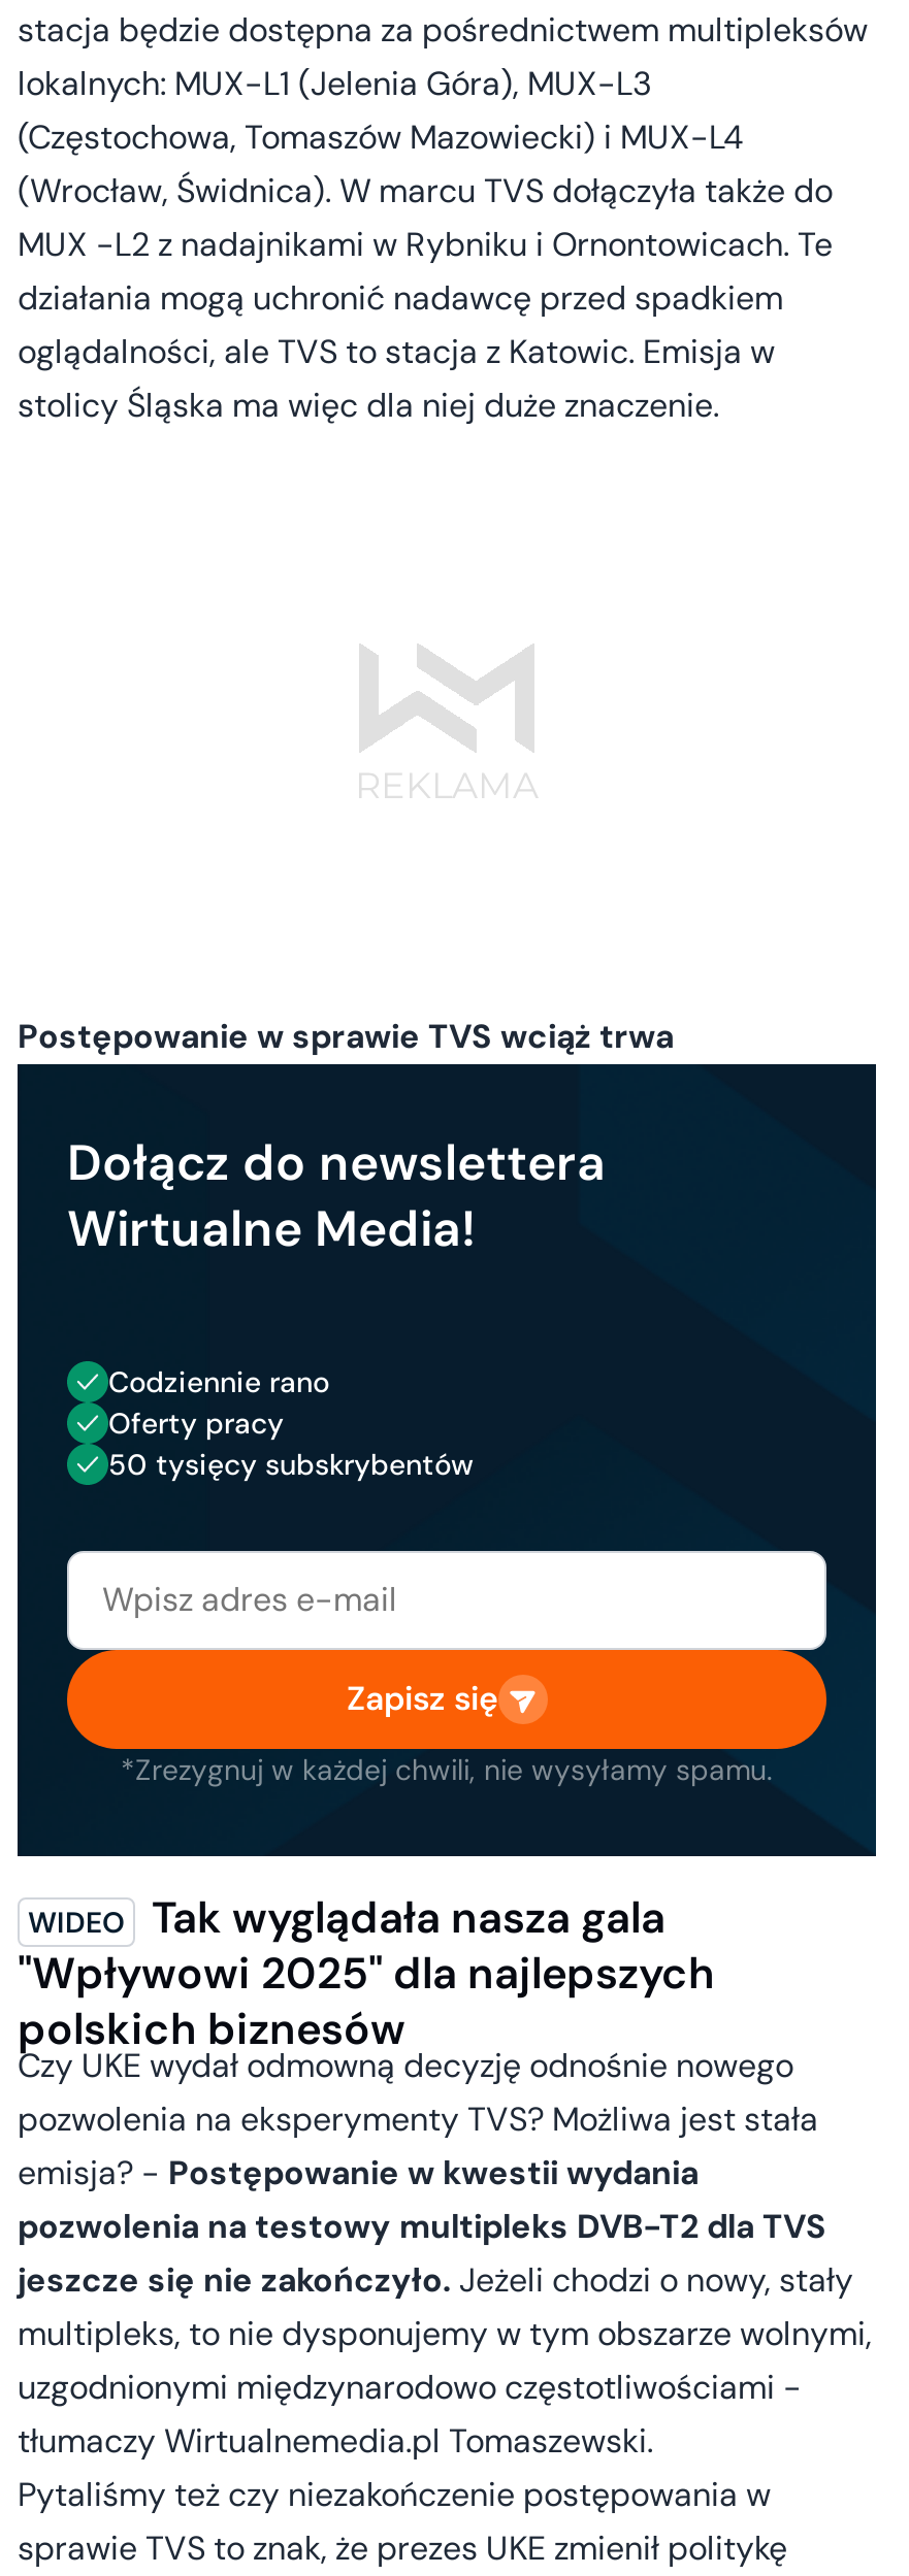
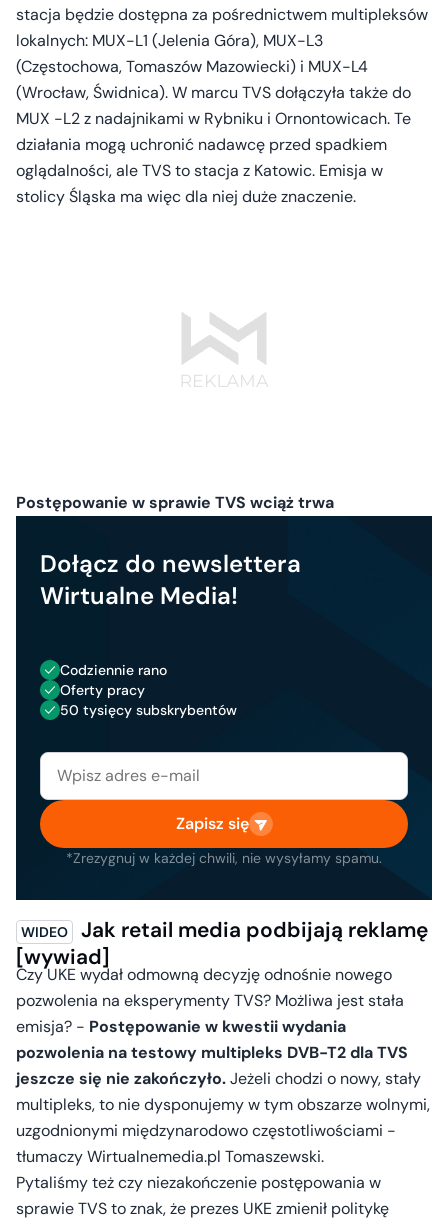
[18,1888,715,2055] Tak wyglądała nasza gala | "Wpływowi 2025" dla najlepszych | polskich biznesów -> [16,915,428,969] Jak retail media podbijają reklamę | [wywiad]

